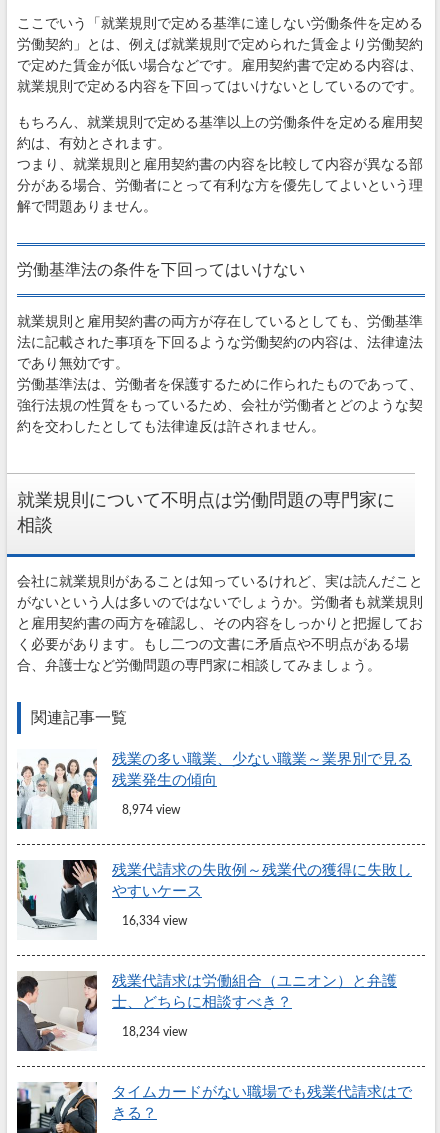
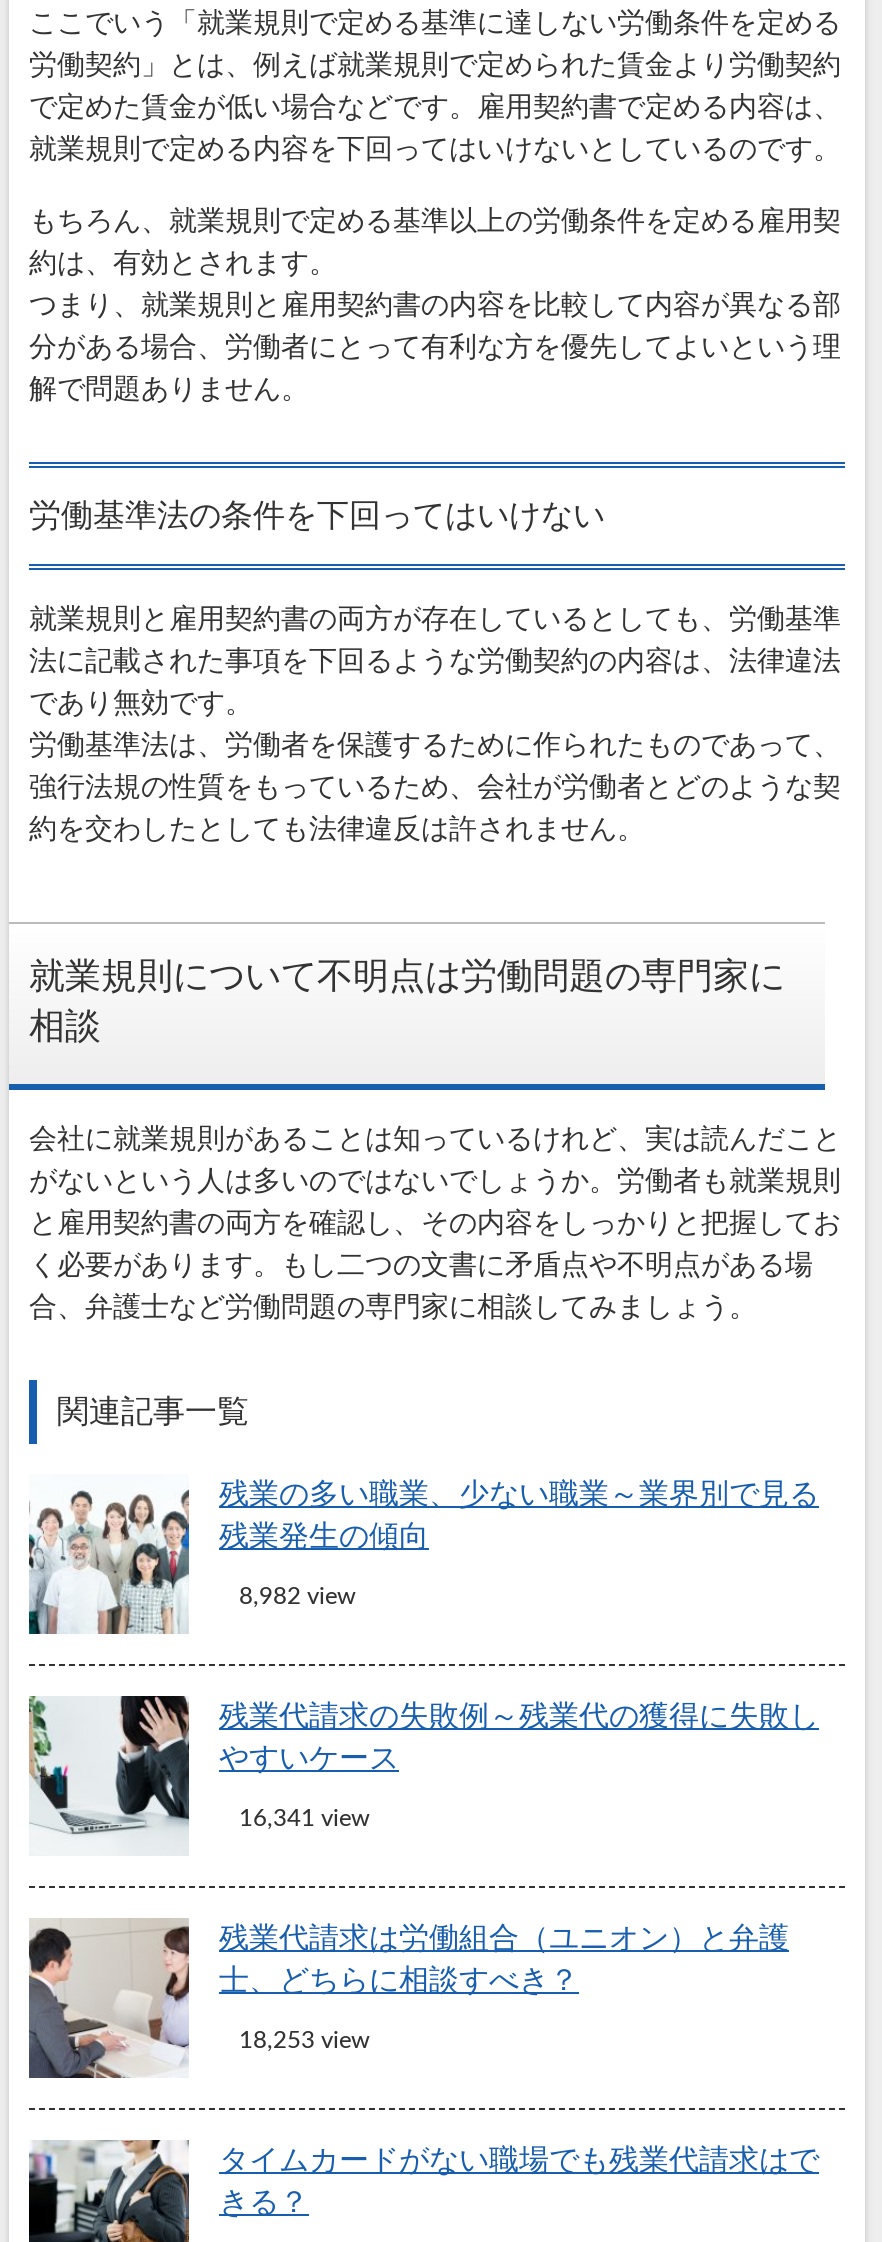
[122,804,180,816] 8,974 view -> [239,1584,355,1608] 8,982 view
[122,915,187,927] 16,334 view -> [239,1806,369,1830] 16,341 view
[122,1026,187,1038] 18,234 view -> [239,2028,369,2052] 18,253 view

